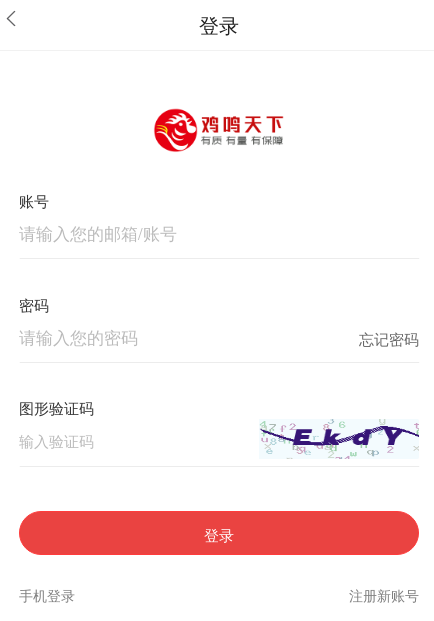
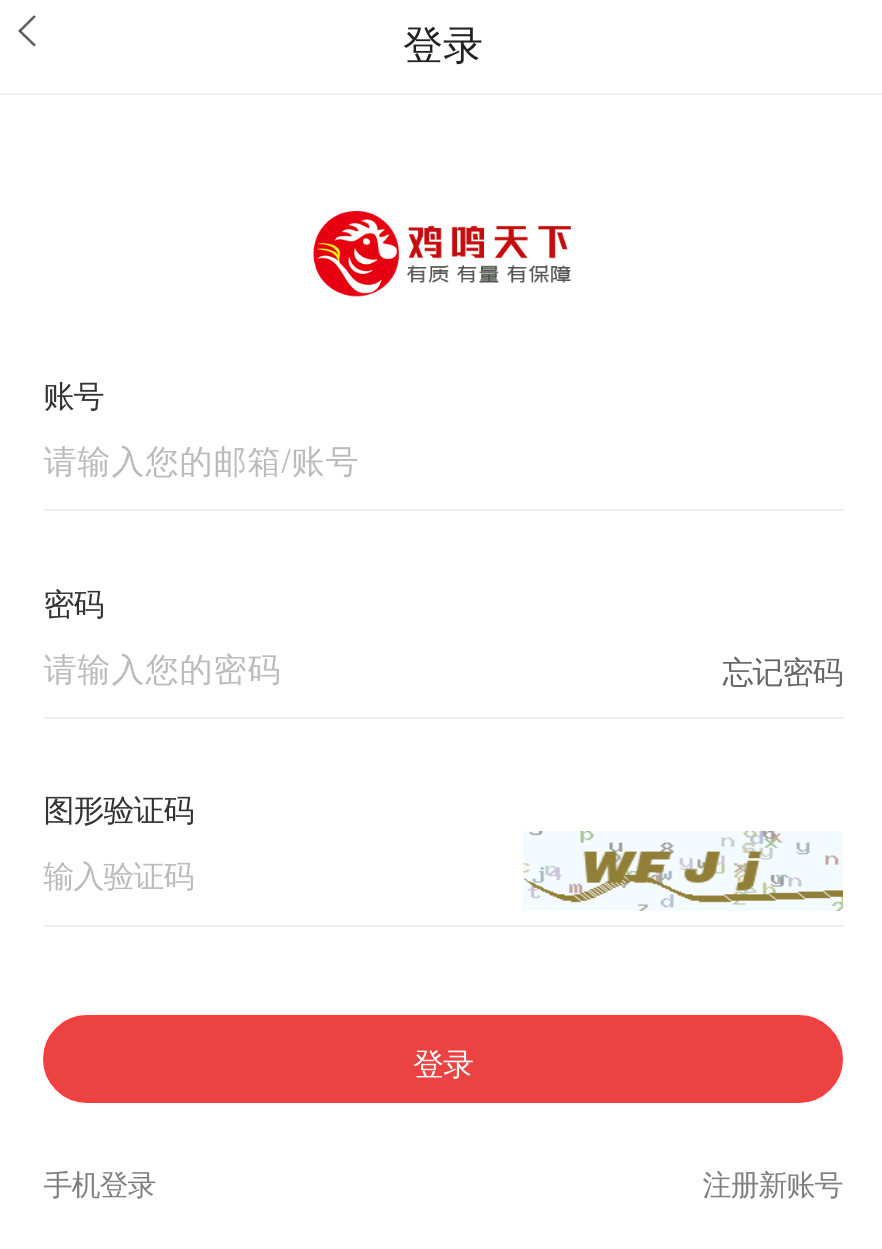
[260,419,420,459] [image] -> [525,831,845,911] [image]

